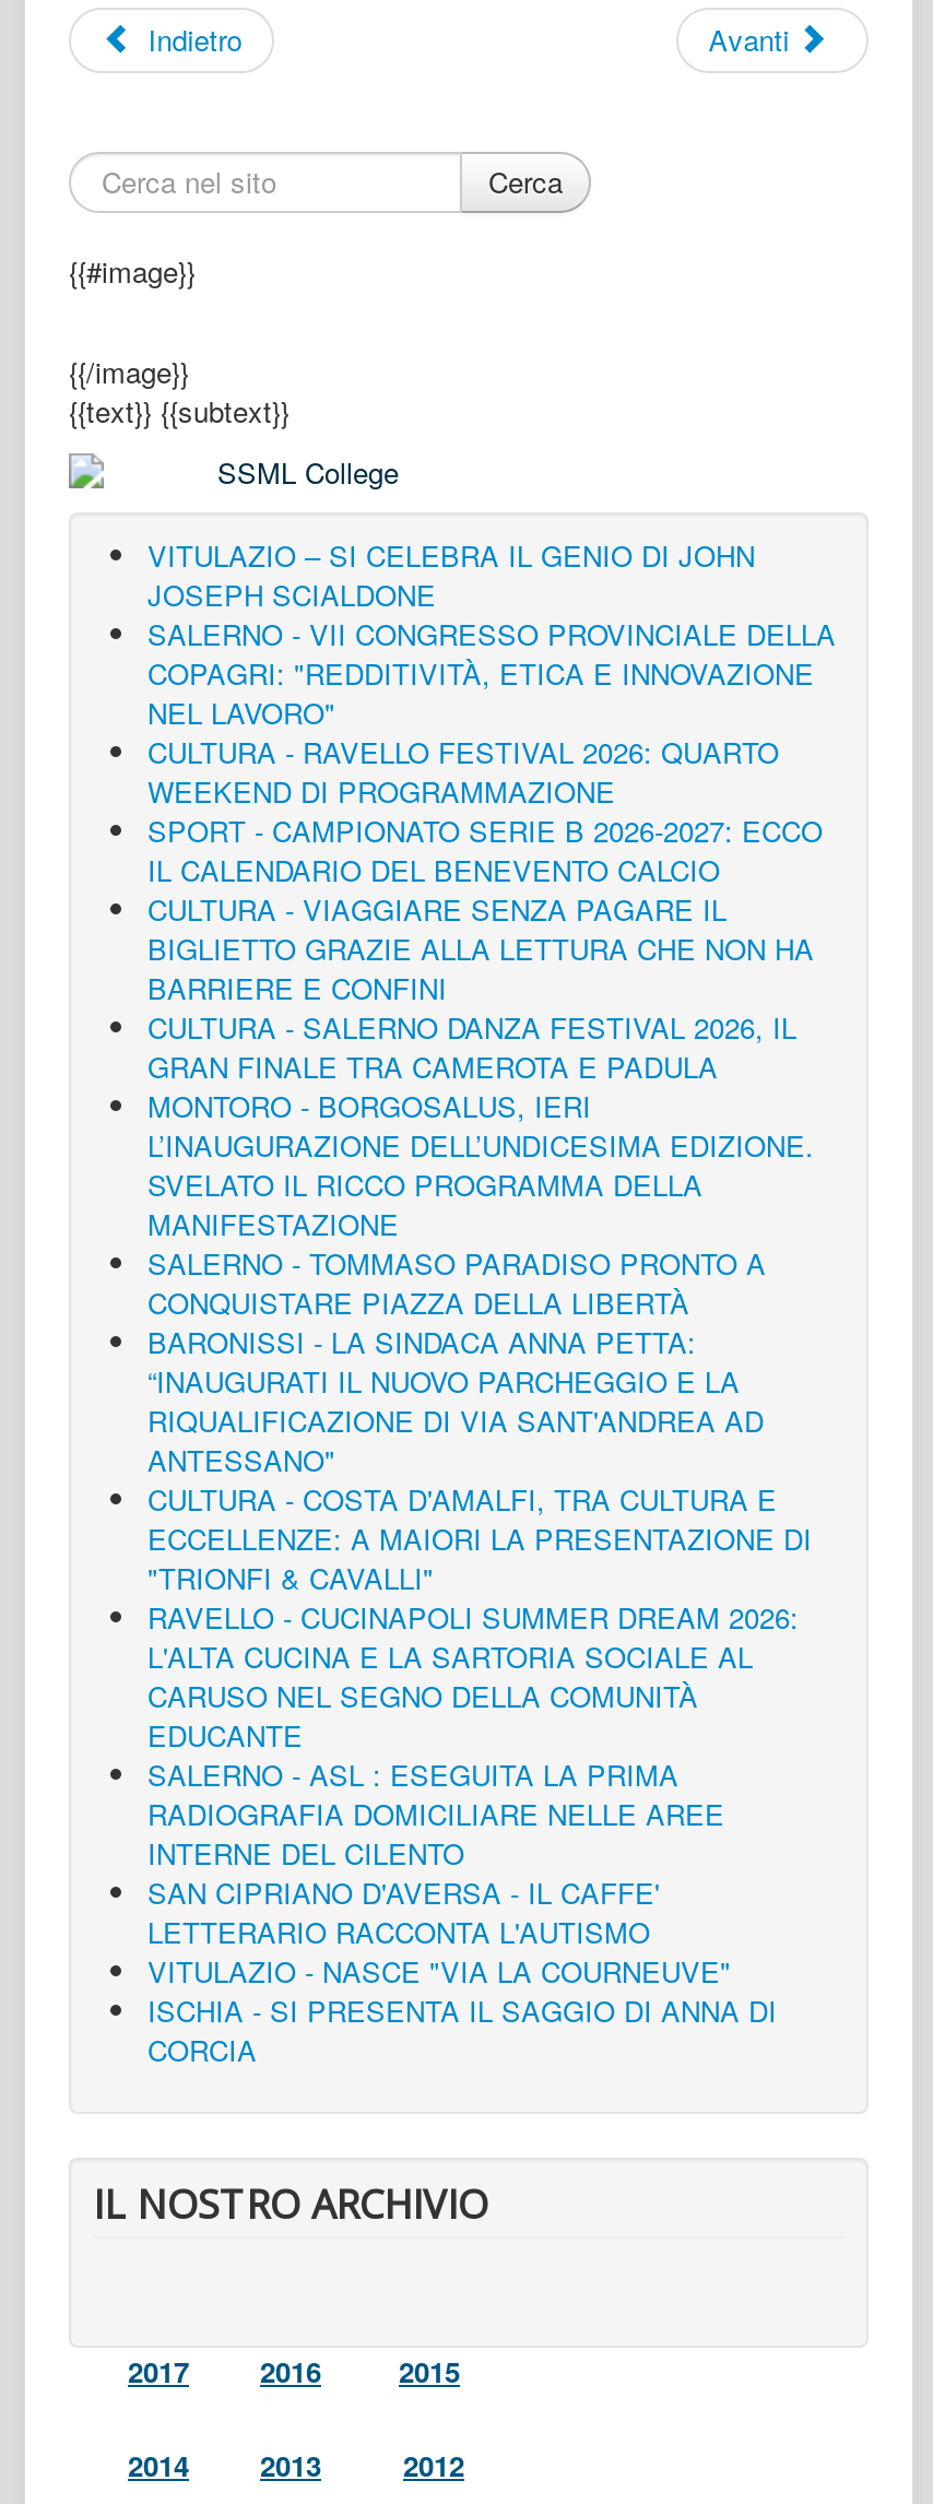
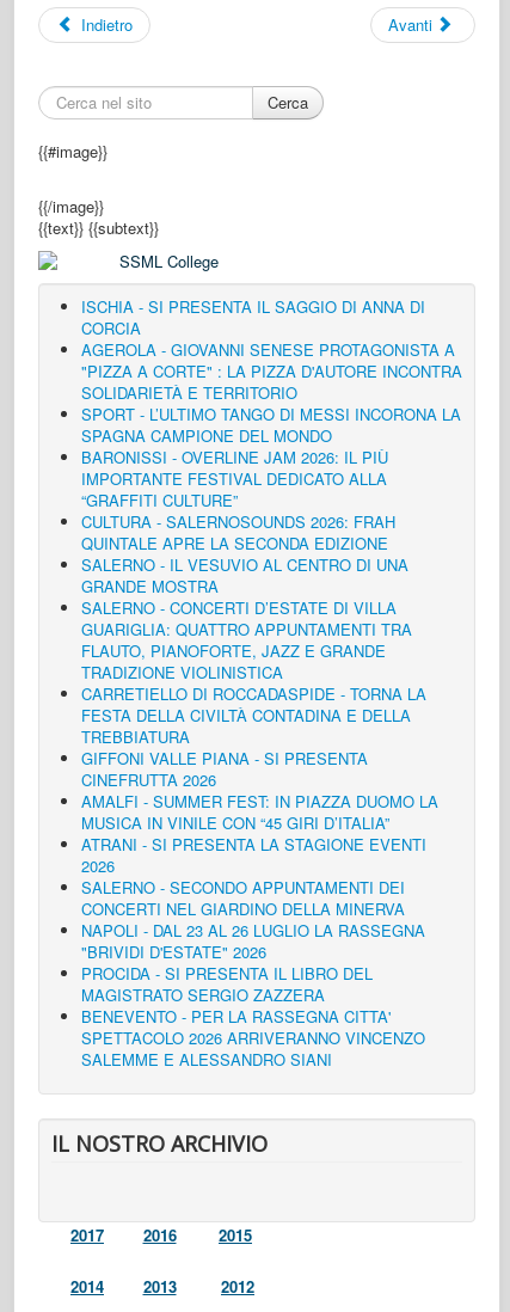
[147,534,836,1991] VITULAZIO – SI CELEBRA IL GENIO DI JOHN | JOSEPH SCIALDONE | SALERNO - VII CONGRESSO PROVINCIALE DELLA | COPAGRI: "REDDITIVITÀ, ETICA E INNOVAZIONE | NEL LAVORO" | CULTURA - RAVELLO FESTIVAL 2026: QUARTO | WEEKEND DI PROGRAMMAZIONE | SPORT - CAMPIONATO SERIE B 2026-2027: ECCO | IL CALENDARIO DEL BENEVENTO CALCIO | CULTURA - VIAGGIARE SENZA PAGARE IL | BIGLIETTO GRAZIE ALLA LETTURA CHE NON HA | BARRIERE E CONFINI | CULTURA - SALERNO DANZA FESTIVAL 2026, IL | GRAN FINALE TRA CAMEROTA E PADULA | MONTORO - BORGOSALUS, IERI | L’INAUGURAZIONE DELL’UNDICESIMA EDIZIONE. | SVELATO IL RICCO PROGRAMMA DELLA | MANIFESTAZIONE | SALERNO - TOMMASO PARADISO PRONTO A | CONQUISTARE PIAZZA DELLA LIBERTÀ | BARONISSI - LA SINDACA ANNA PETTA: | “INAUGURATI IL NUOVO PARCHEGGIO E LA | RIQUALIFICAZIONE DI VIA SANT'ANDREA AD | ANTESSANO" | CULTURA - COSTA D'AMALFI, TRA CULTURA E | ECCELLENZE: A MAIORI LA PRESENTAZIONE DI | "TRIONFI & CAVALLI" | RAVELLO - CUCINAPOLI SUMMER DREAM 2026: | L'ALTA CUCINA E LA SARTORIA SOCIALE AL | CARUSO NEL SEGNO DELLA COMUNITÀ | EDUCANTE | SALERNO - ASL : ESEGUITA LA PRIMA | RADIOGRAFIA DOMICILIARE NELLE AREE | INTERNE DEL CILENTO | SAN CIPRIANO D'AVERSA - IL CAFFE' | LETTERARIO RACCONTA L'AUTISMO | VITULAZIO - NASCE "VIA LA COURNEUVE" -> none
moved [147,1989,777,2070] -> [81,295,425,339]: ISCHIA - SI PRESENTA IL SAGGIO DI ANNA DI | CORCIA
none -> [81,338,462,1071] AGEROLA - GIOVANNI SENESE PROTAGONISTA A | "PIZZA A CORTE" : LA PIZZA D'AUTORE INCONTRA | SOLIDARIETÀ E TERRITORIO | SPORT - L’ULTIMO TANGO DI MESSI INCORONA LA | SPAGNA CAMPIONE DEL MONDO | BARONISSI - OVERLINE JAM 2026: IL PIÙ | IMPORTANTE FESTIVAL DEDICATO ALLA | “GRAFFITI CULTURE” | CULTURA - SALERNOSOUNDS 2026: FRAH | QUINTALE APRE LA SECONDA EDIZIONE | SALERNO - IL VESUVIO AL CENTRO DI UNA | GRANDE MOSTRA | SALERNO - CONCERTI D’ESTATE DI VILLA | GUARIGLIA: QUATTRO APPUNTAMENTI TRA | FLAUTO, PIANOFORTE, JAZZ E GRANDE | TRADIZIONE VIOLINISTICA | CARRETIELLO DI ROCCADASPIDE - TORNA LA | FESTA DELLA CIVILTÀ CONTADINA E DELLA | TREBBIATURA | GIFFONI VALLE PIANA - SI PRESENTA | CINEFRUTTA 2026 | AMALFI - SUMMER FEST: IN PIAZZA DUOMO LA | MUSICA IN VINILE CON “45 GIRI D’ITALIA” | ATRANI - SI PRESENTA LA STAGIONE EVENTI | 2026 | SALERNO - SECONDO APPUNTAMENTI DEI | CONCERTI NEL GIARDINO DELLA MINERVA | NAPOLI - DAL 23 AL 26 LUGLIO LA RASSEGNA | "BRIVIDI D'ESTATE" 2026 | PROCIDA - SI PRESENTA IL LIBRO DEL | MAGISTRATO SERGIO ZAZZERA | BENEVENTO - PER LA RASSEGNA CITTA' | SPETTACOLO 2026 ARRIVERANNO VINCENZO | SALEMME E ALESSANDRO SIANI

